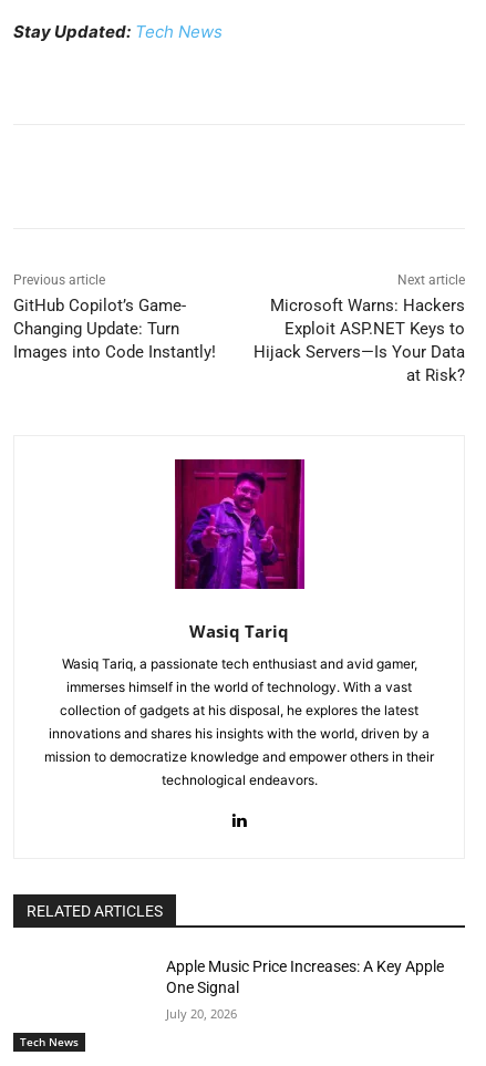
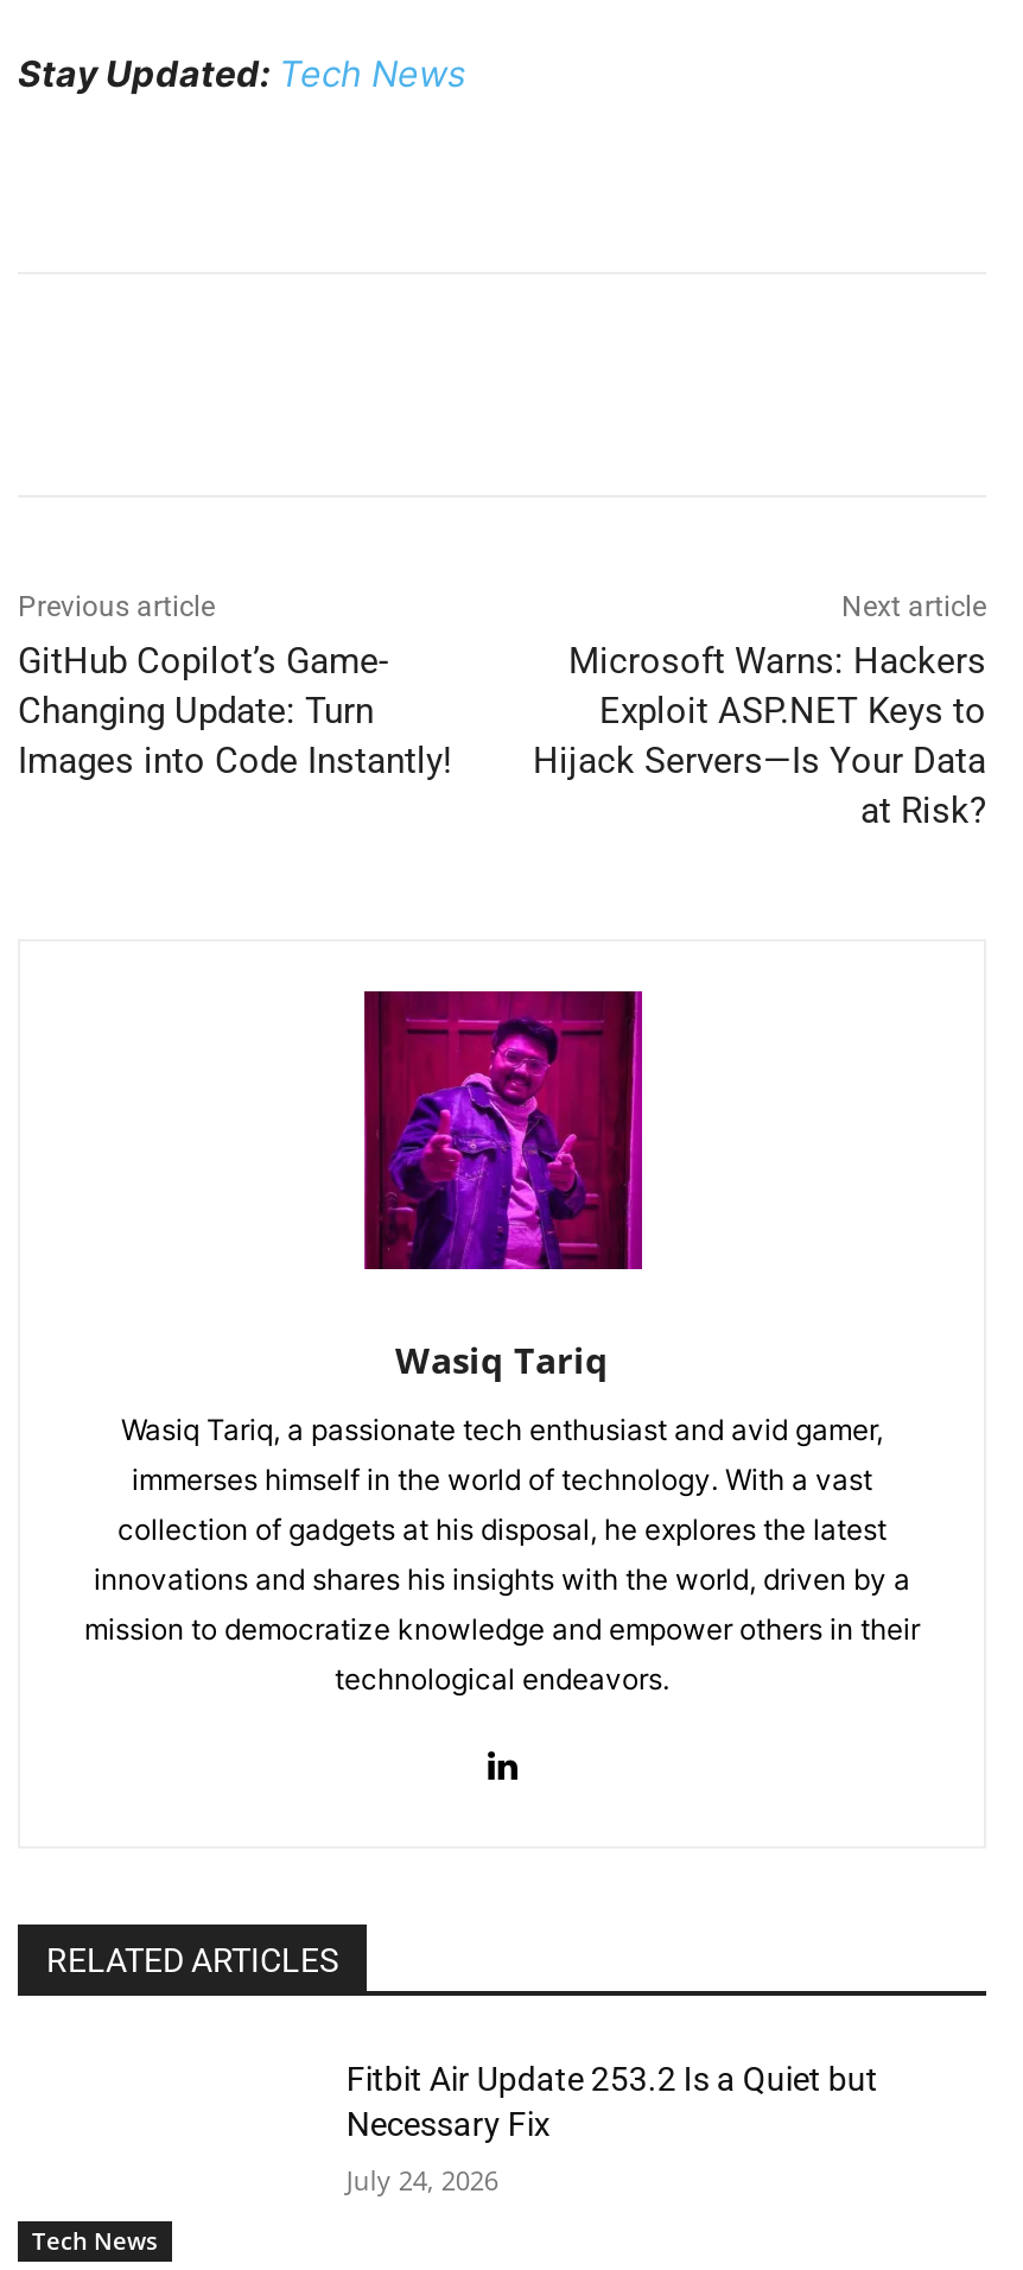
[167,958,444,996] Apple Music Price Increases: A Key Apple | One Signal -> [346,2060,878,2143] Fitbit Air Update 253.2 Is a Quiet but | Necessary Fix
[167,1005,237,1022] July 20, 2026 -> [346,2162,498,2198] July 24, 2026

